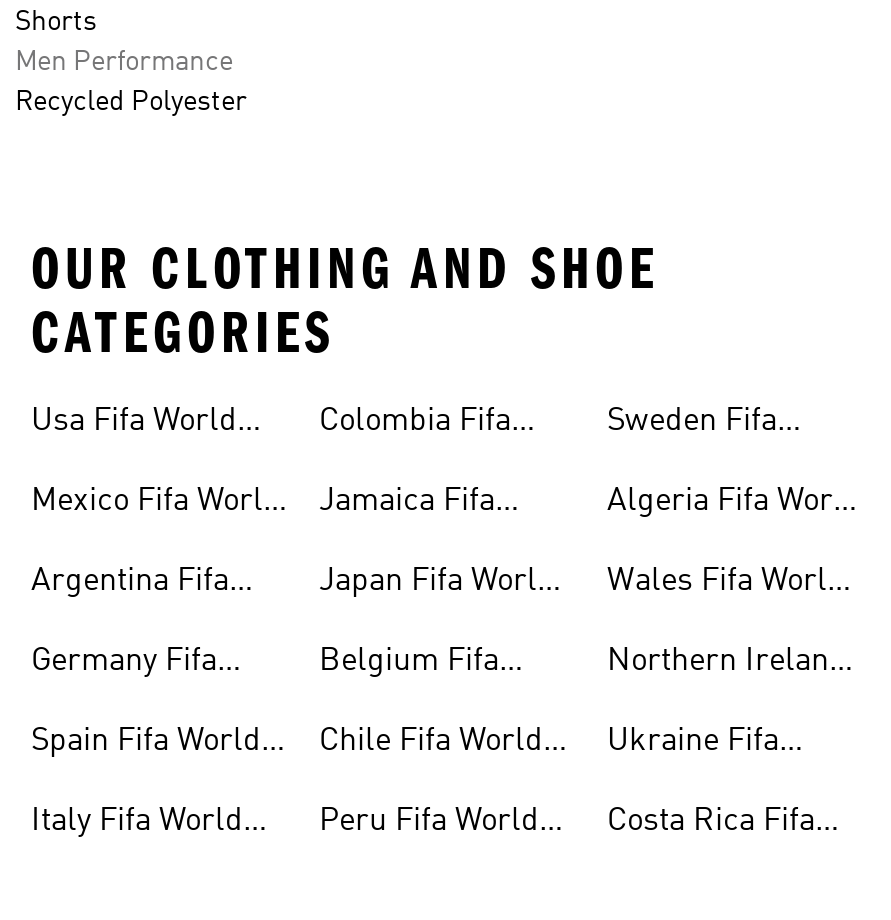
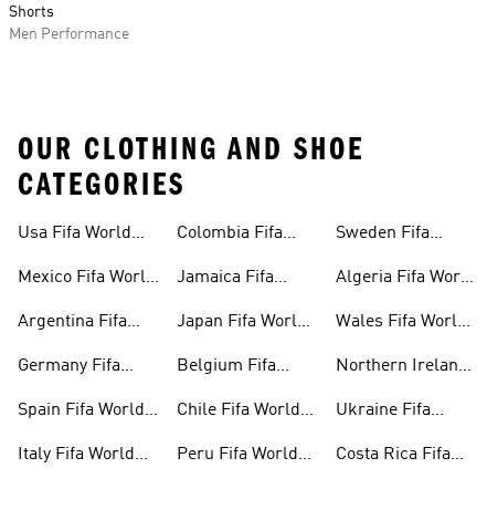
[15,88,247,116] Recycled Polyester -> none

